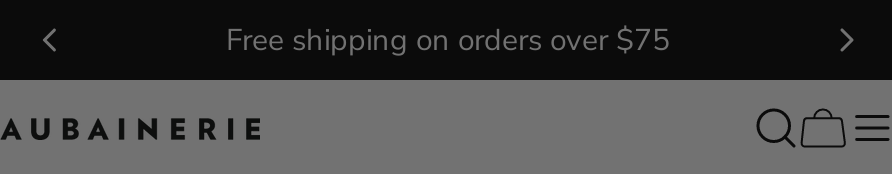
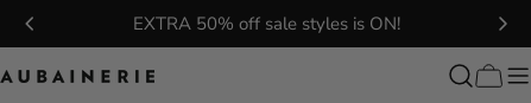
[226,20,670,60] Free shipping on orders over $75 -> [132,12,400,36] EXTRA 50% off sale styles is ON!

